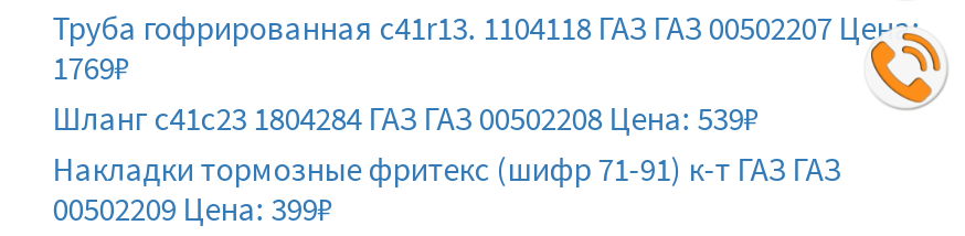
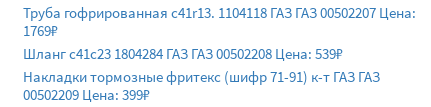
[867,37,951,112] [image] -> none

